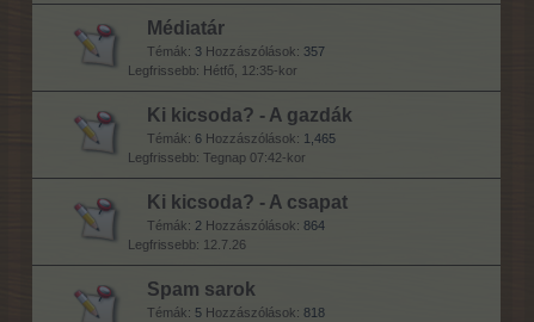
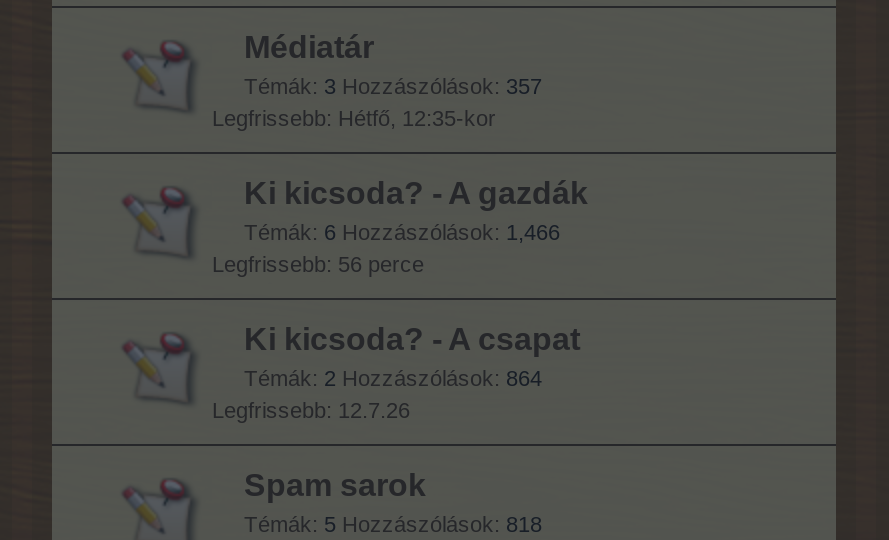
[147,131,336,165] Témák: 6 Hozzászólások: 1,465 | Tegnap 07:42-kor -> [244,220,560,276] Témák: 6 Hozzászólások: 1,466 | 56 perce

